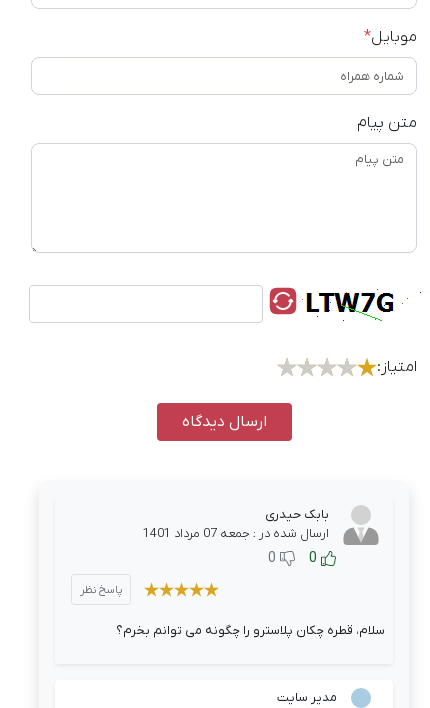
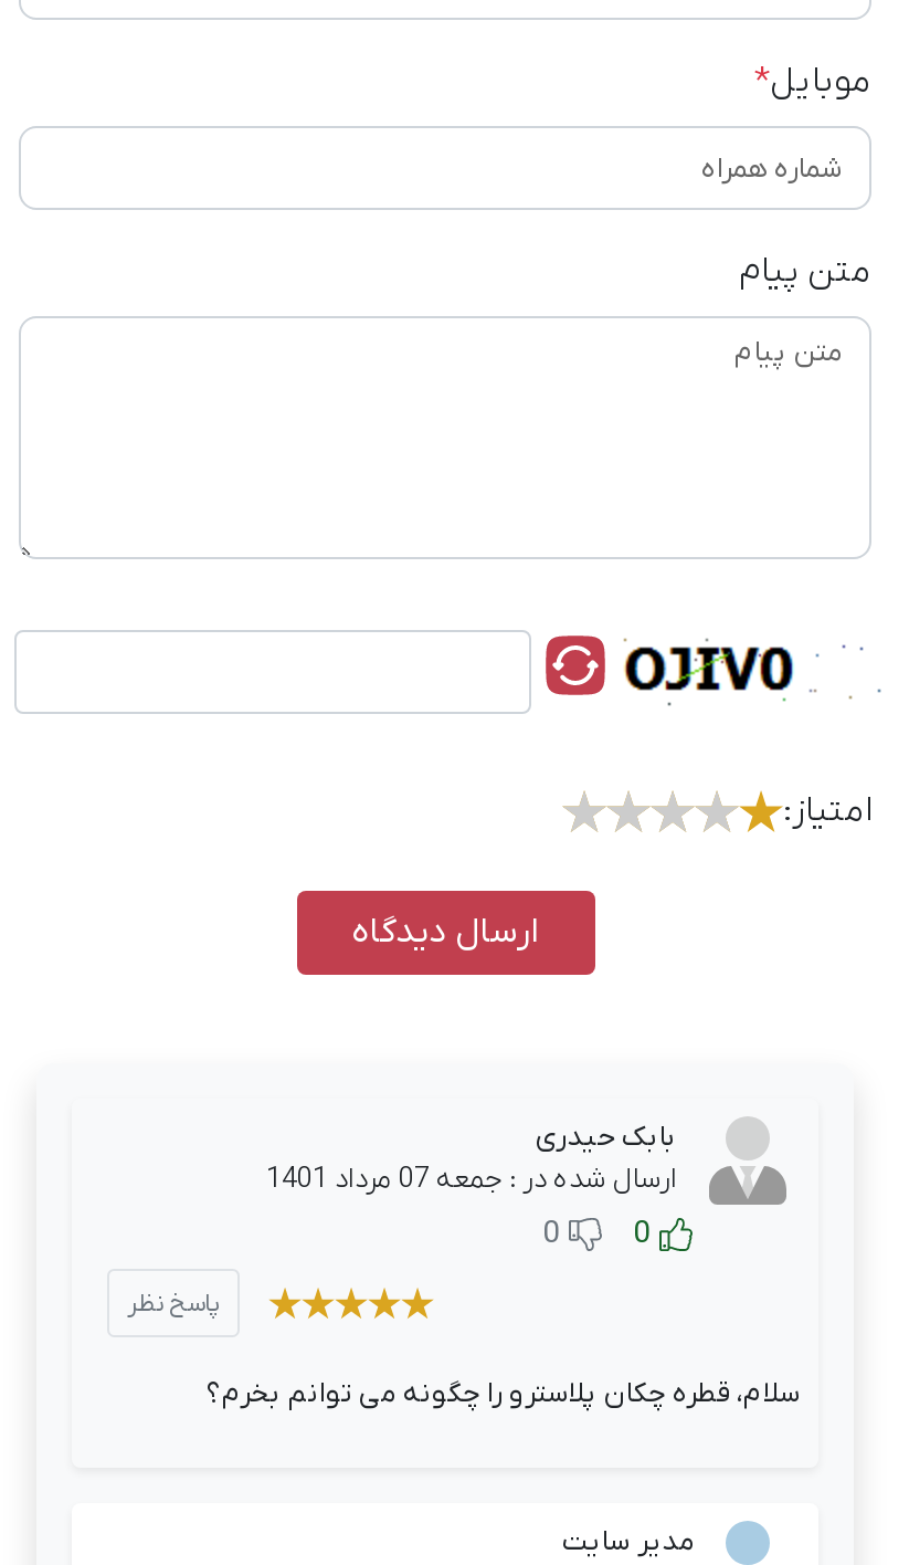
[302,289,395,322] [image] -> [624,639,821,710] [image]

